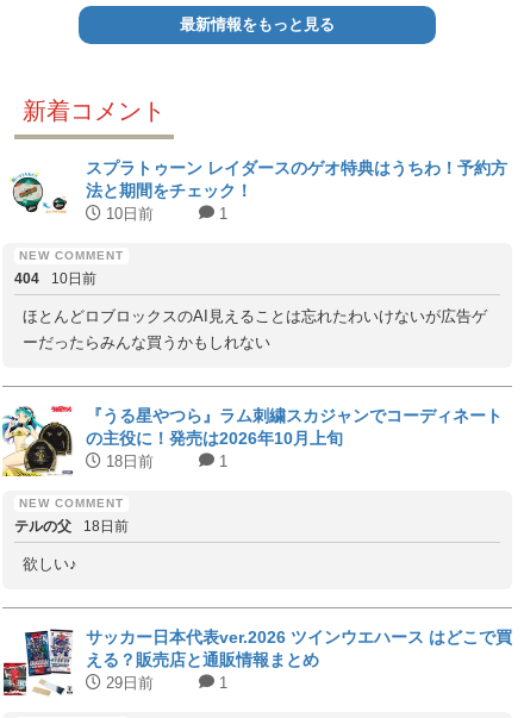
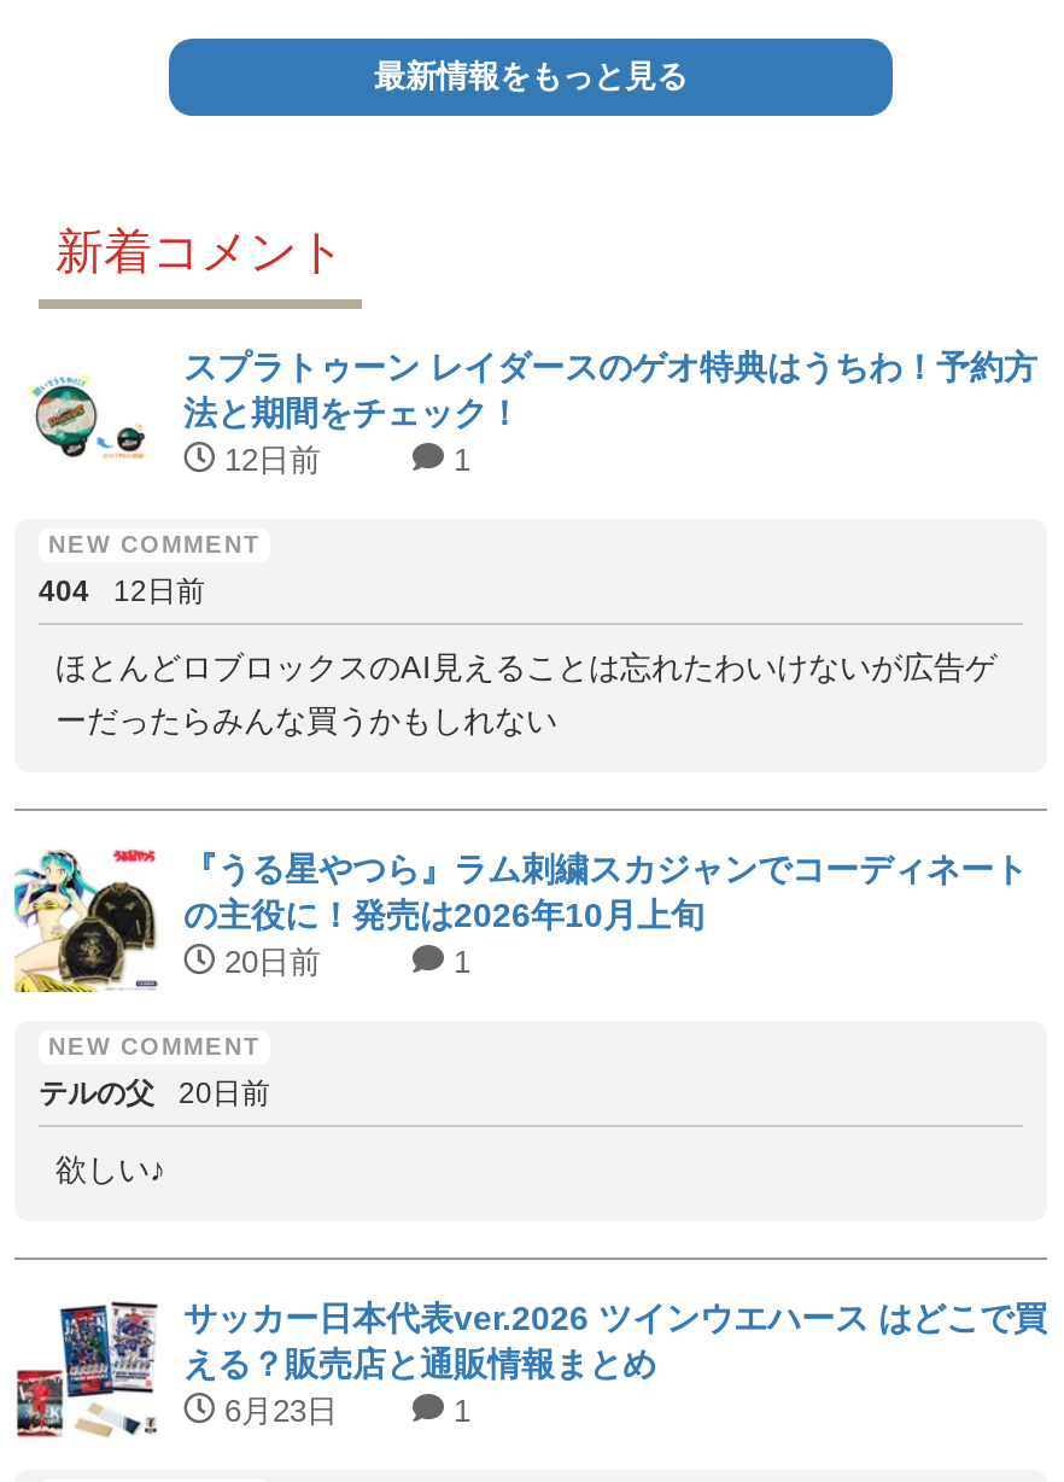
[101,205,154,223] 10日前 -> [215,442,321,479] 12日前
[14,271,96,287] 404 10日前 -> [39,575,205,609] 404 12日前
[101,453,154,471] 18日前 -> [215,944,321,981] 20日前
[14,518,129,535] テルの父 18日前 -> [39,1077,270,1111] テルの父 20日前
[101,674,154,692] 29日前 -> [215,1393,338,1430] 6月23日

